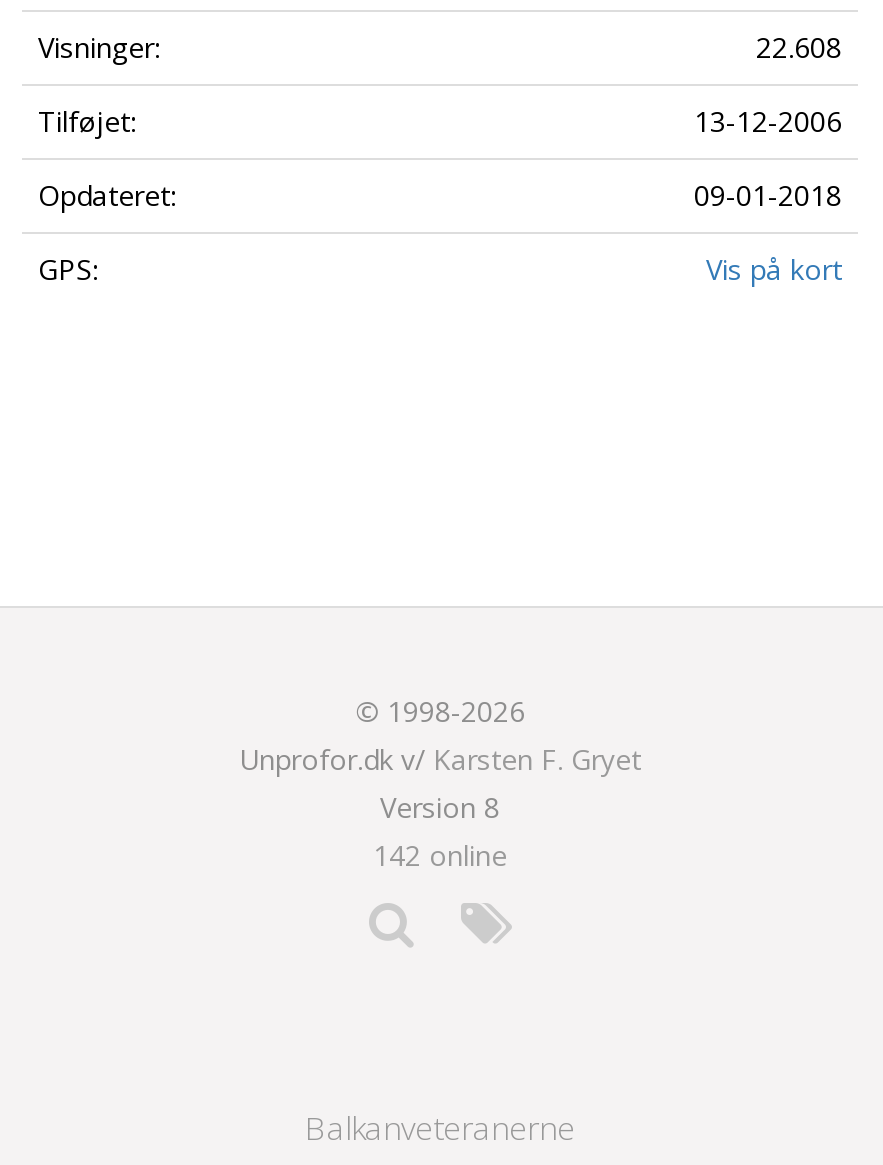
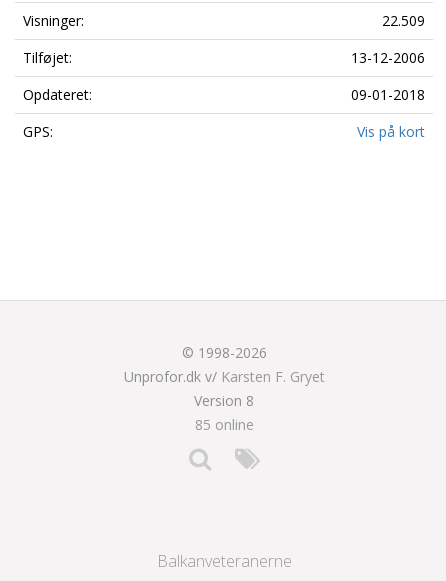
[756,27,842,65] 22.608 -> [382,10,425,29] 22.509
[373,835,507,873] 142 online -> [194,414,253,433] 85 online

